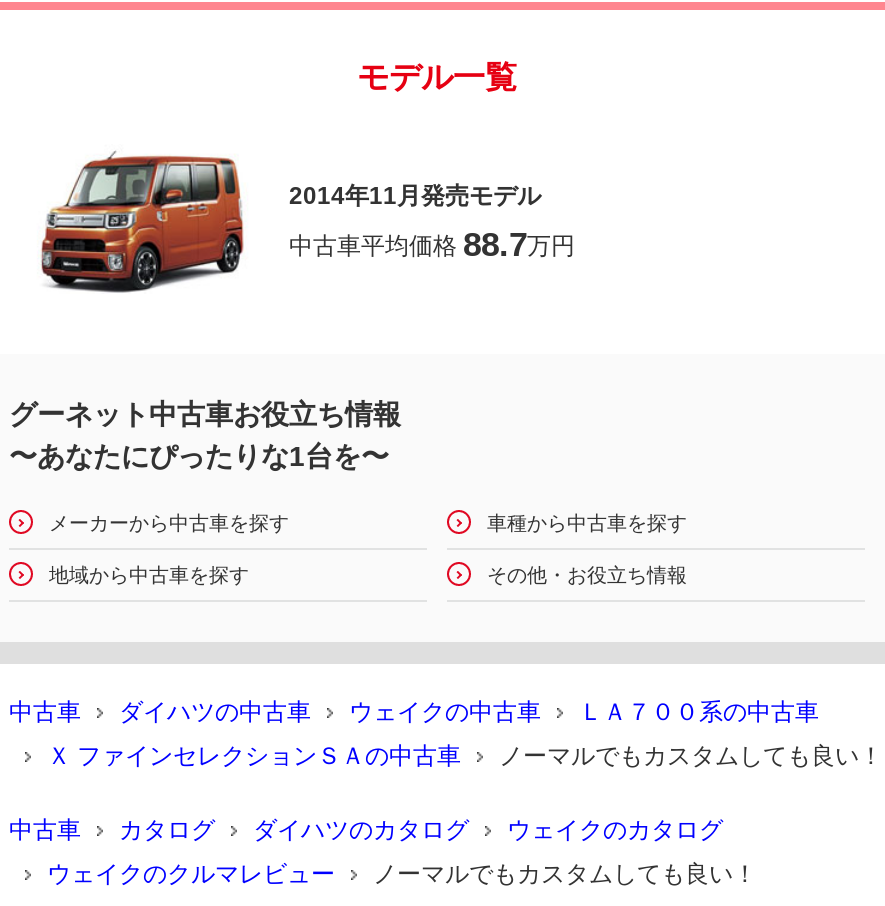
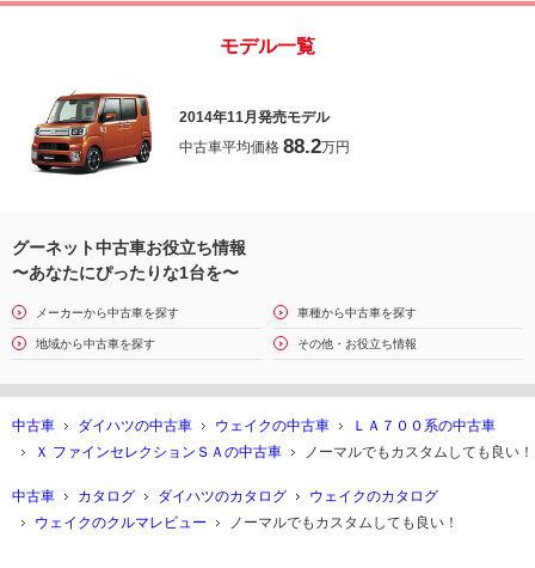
[289,226,575,264] 中古車平均価格 88.7万円 -> [179,135,350,158] 中古車平均価格 88.2万円

